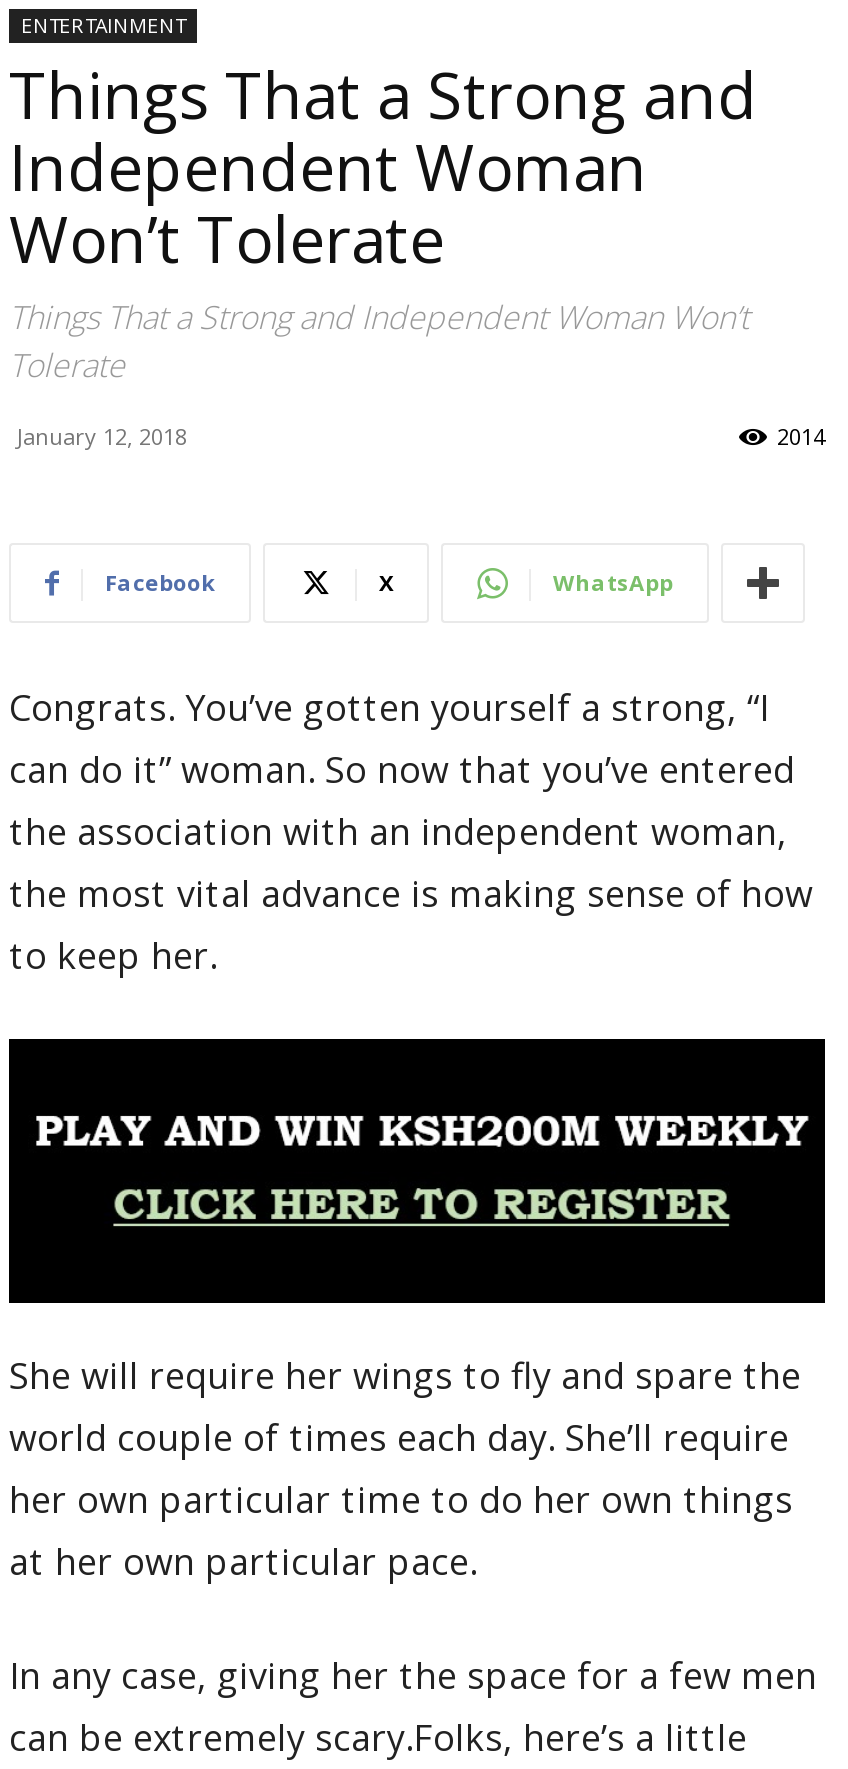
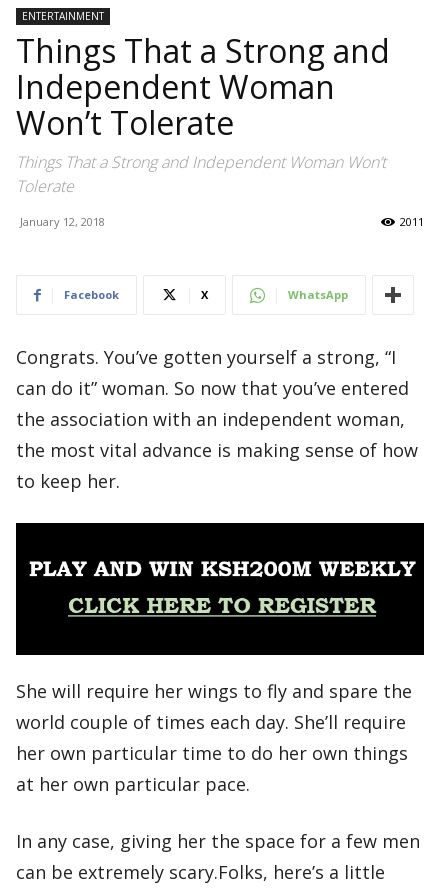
[777,421,825,451] 2014 -> [400,214,424,229] 2011

